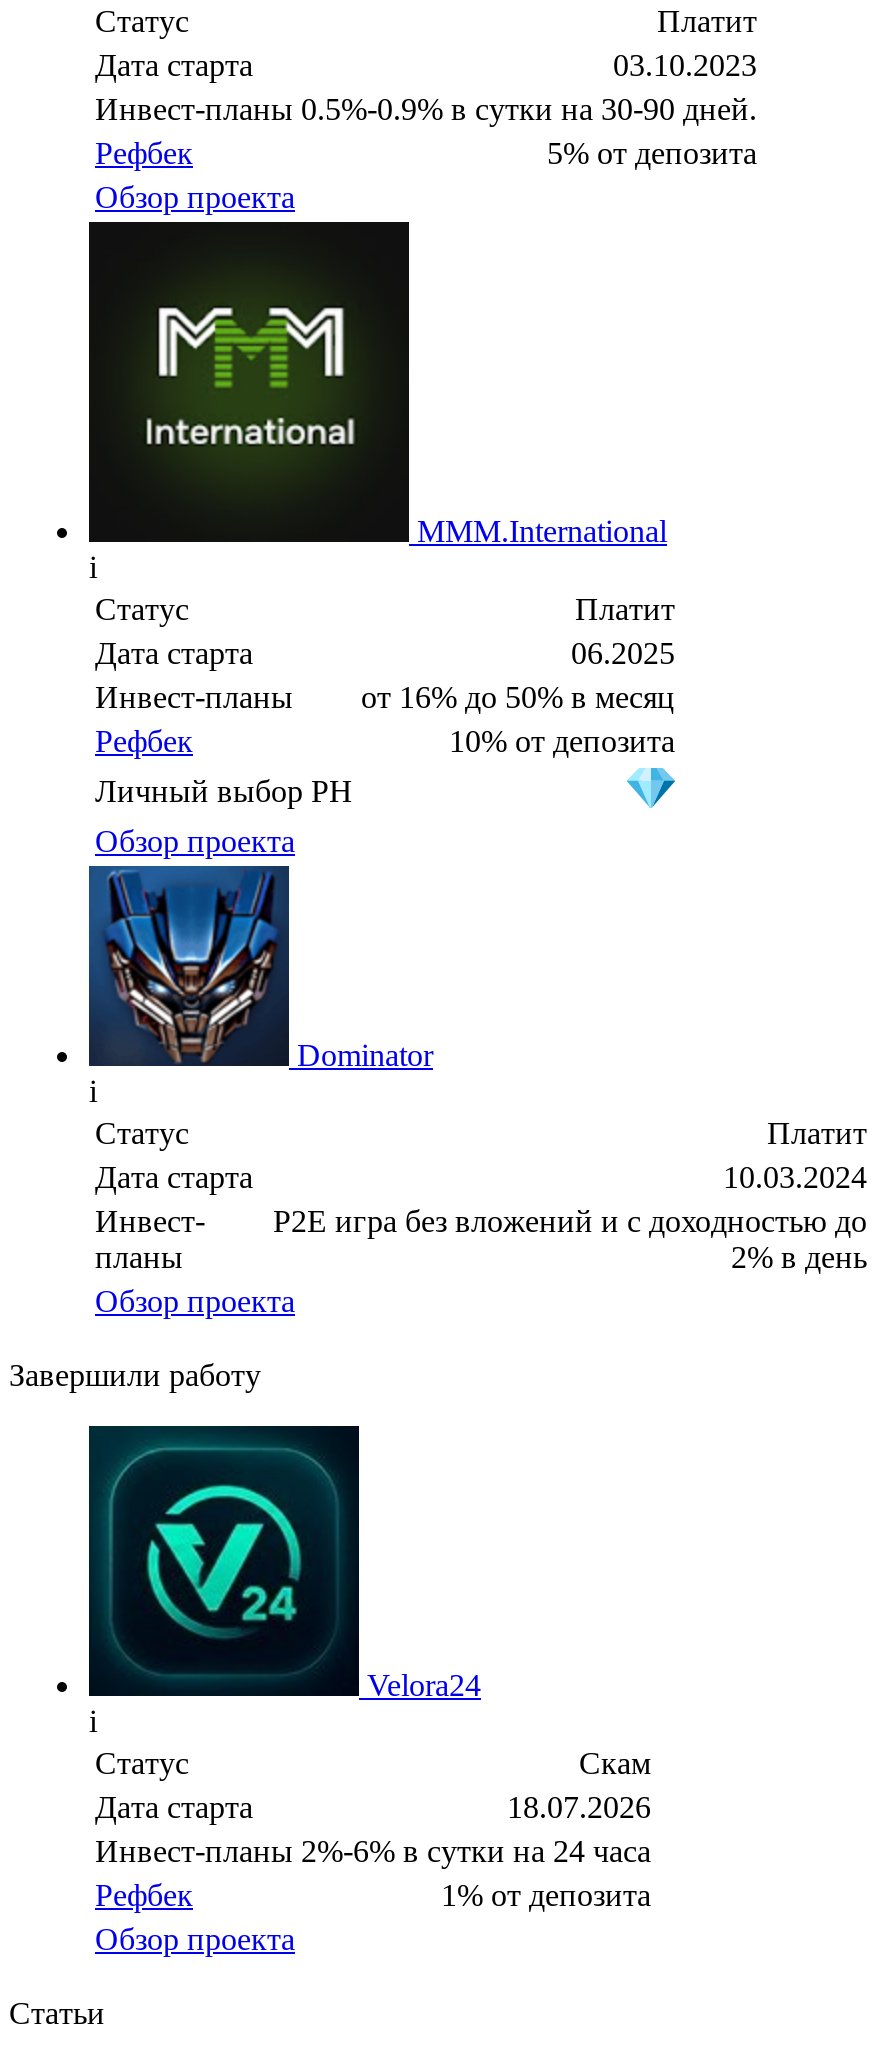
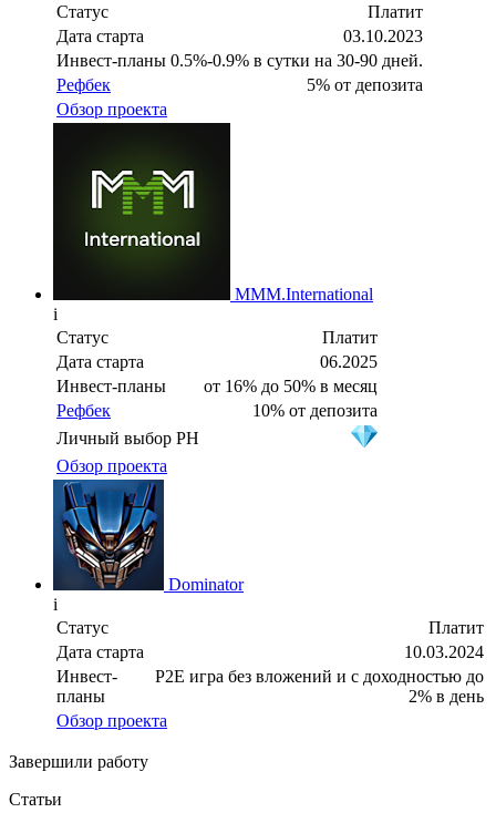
[87,1424,651,1956] [image] | Velora24 | i | Статус | Скам | Дата старта | 18.07.2026 | Инвест-планы 2%-6% в сутки на 24 часа | Рефбек | 1% от депозита | Обзор проекта -> none

